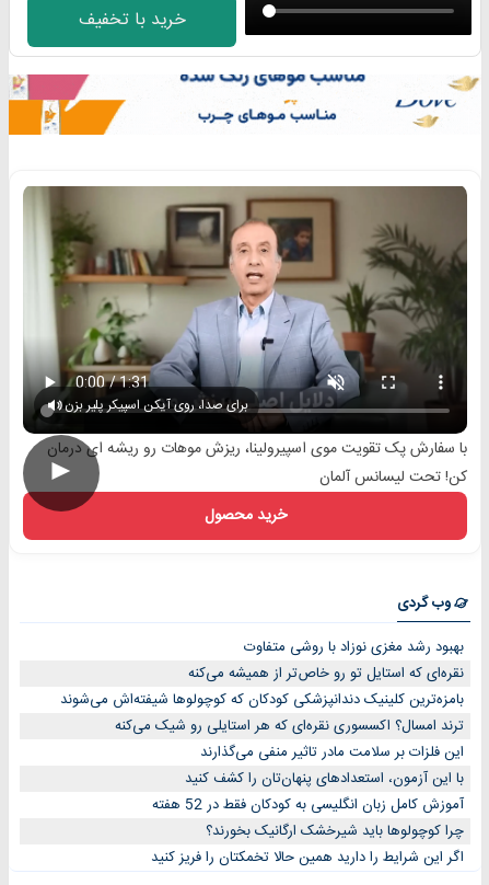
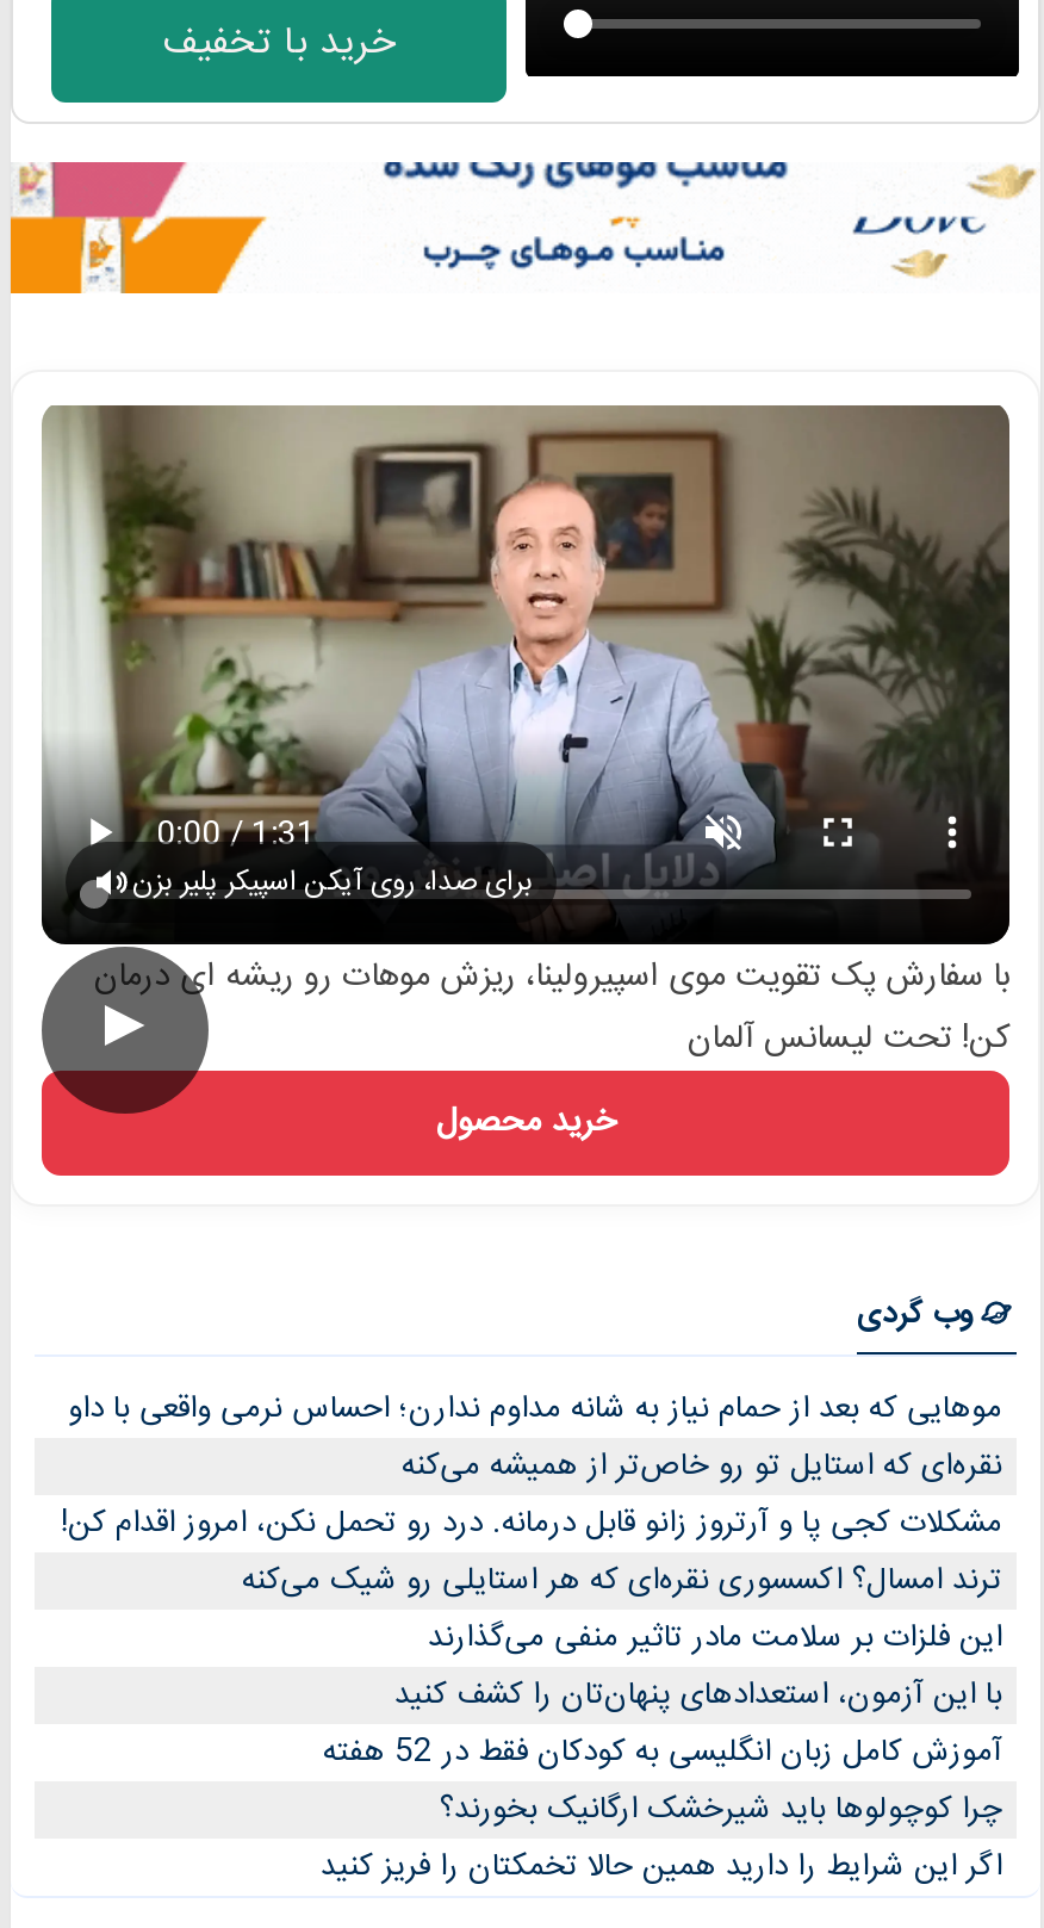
[244,635,464,659] بهبود رشد مغزی نوزاد با روشی متفاوت -> [68,1382,1002,1435] موهایی که بعد از حمام نیاز به شانه مداوم ندارن؛ احساس نرمی واقعی با داو
[60,688,464,712] بامزه‌ترین کلینیک دندانپزشکی کودکان که کوچولوها شیفته‌اش می‌شوند -> [61,1497,1002,1549] مشکلات کجی پا و آرتروز زانو قابل درمانه. درد رو تحمل نکن، امروز اقدام کن!

